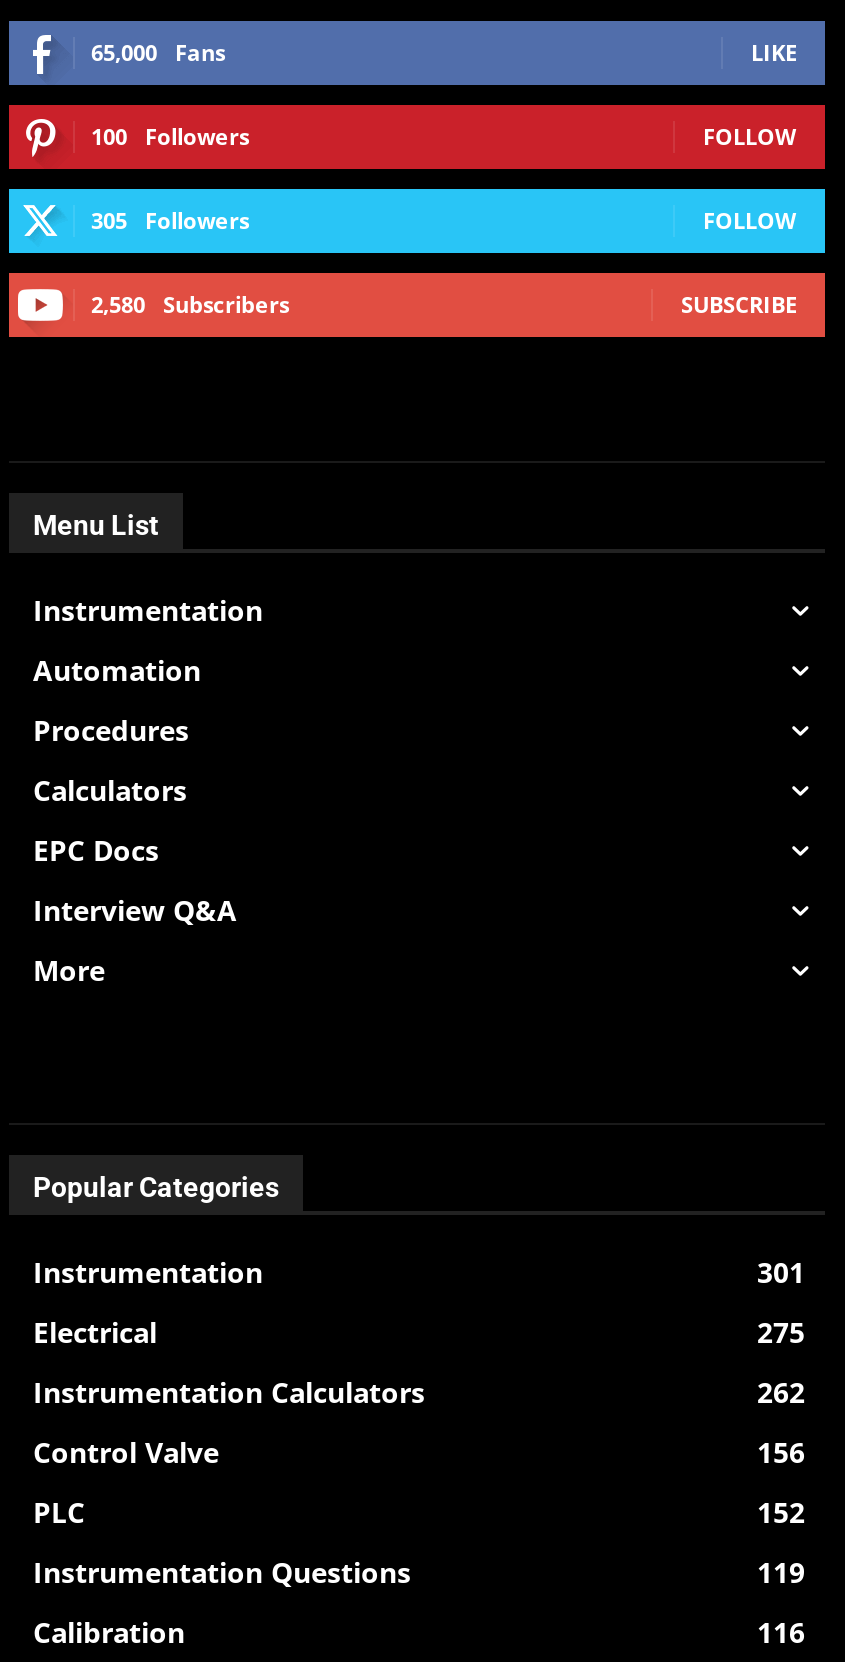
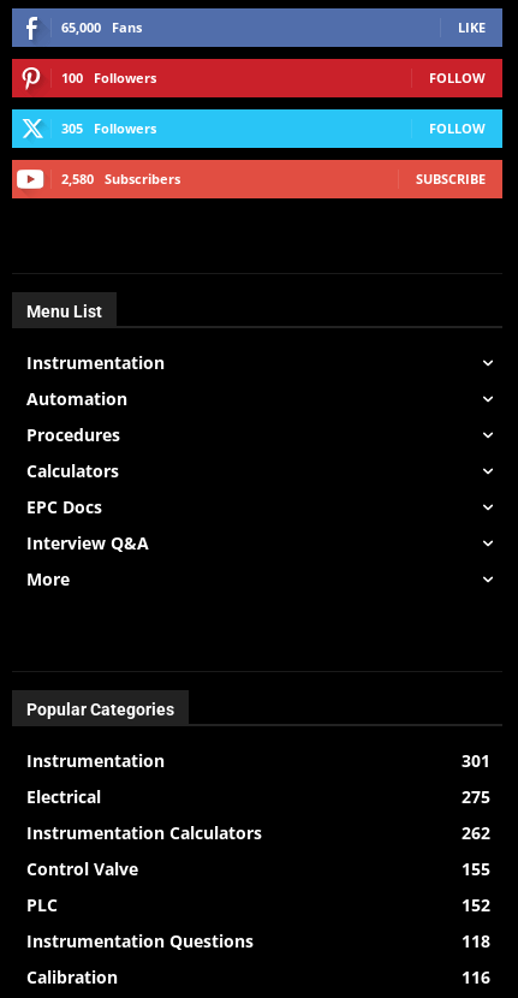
[757,1433,805,1471] 156 -> [462,857,490,880] 155
[757,1553,805,1591] 119 -> [462,929,490,952] 118

